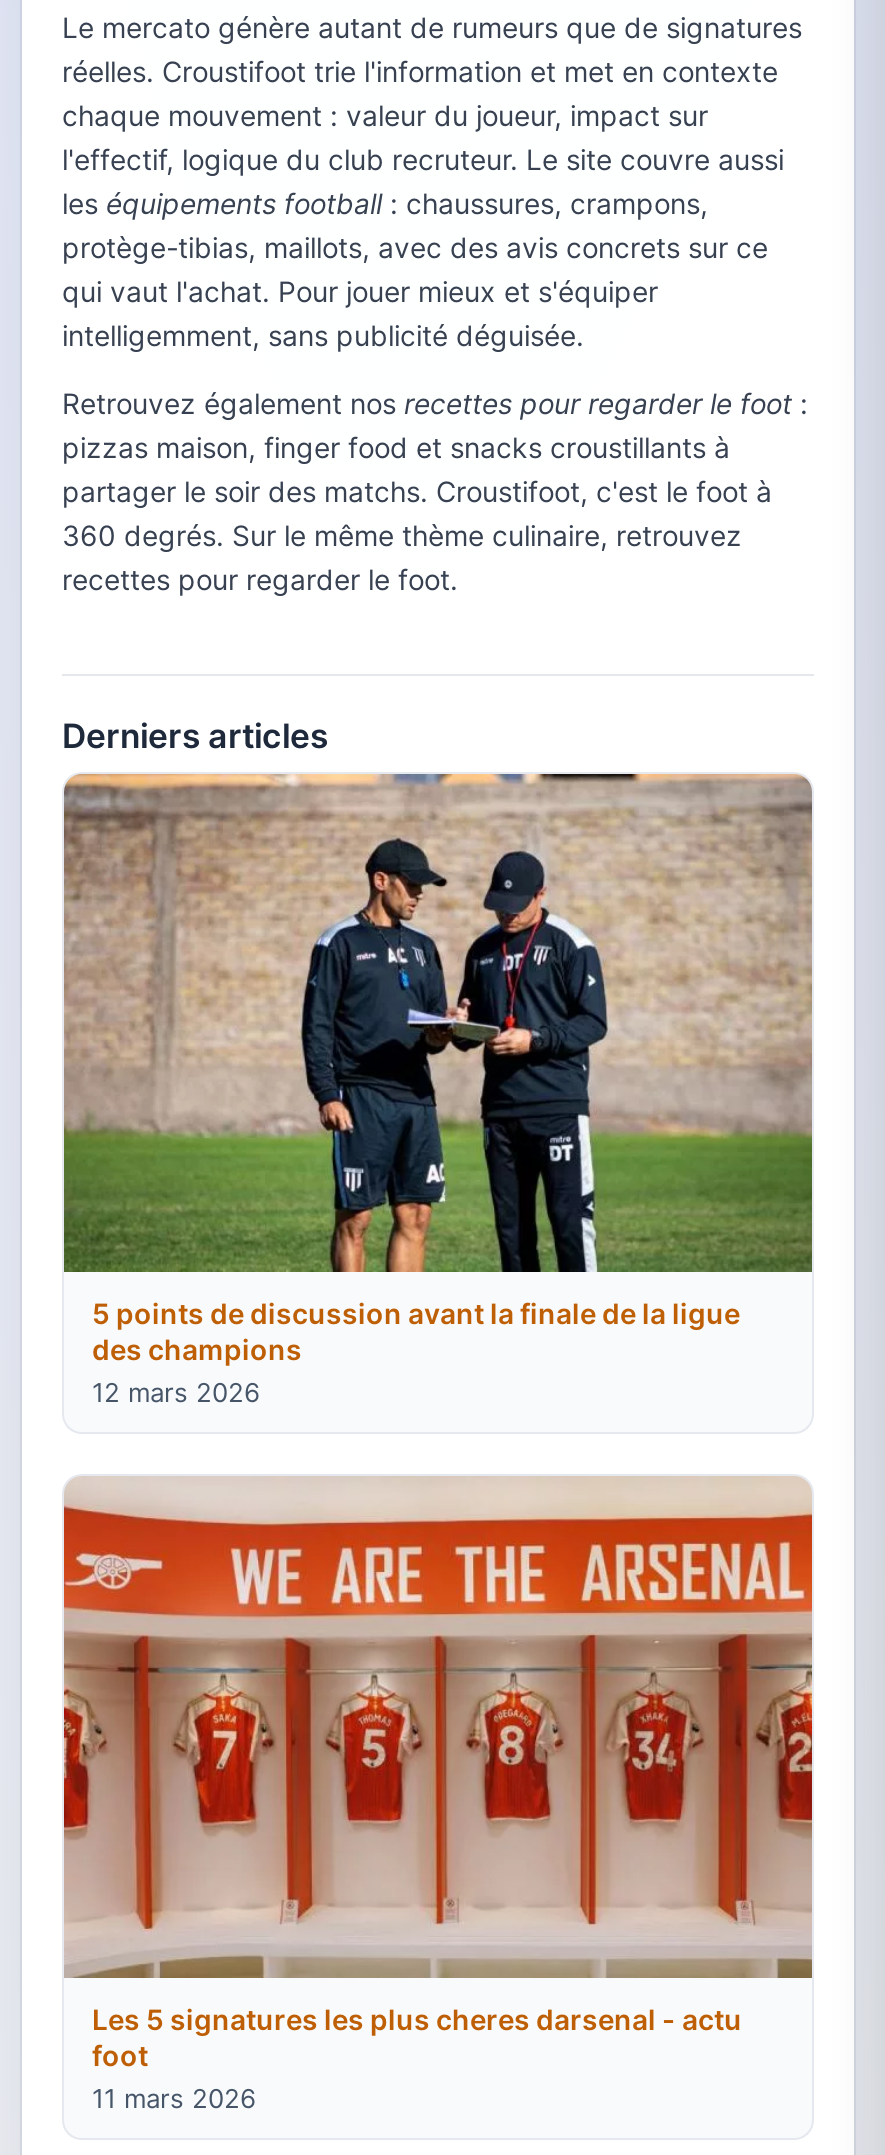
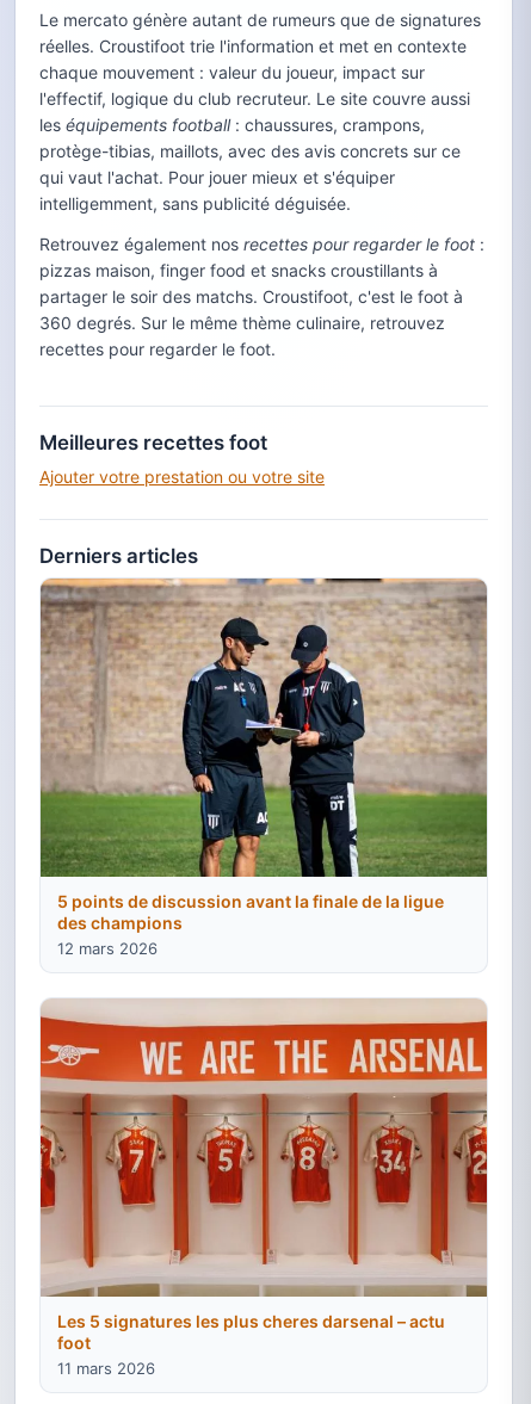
none -> [39,431,325,487] Meilleures recettes foot | Ajouter votre prestation ou votre site
[92,2002,742,2036] Les 5 signatures les plus cheres darsenal - actu -> [57,1312,445,1332] Les 5 signatures les plus cheres darsenal – actu

